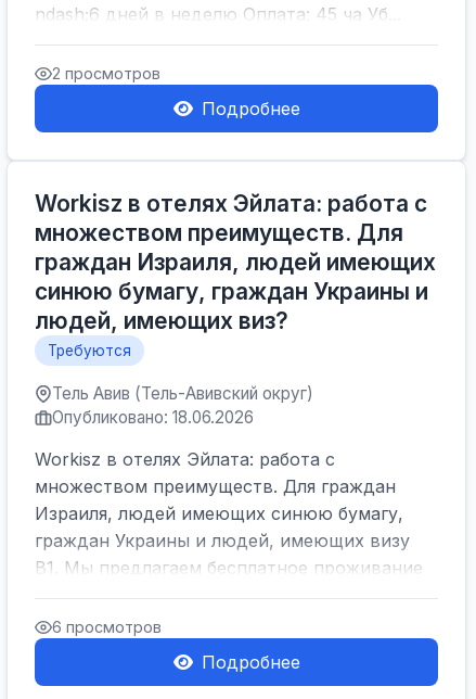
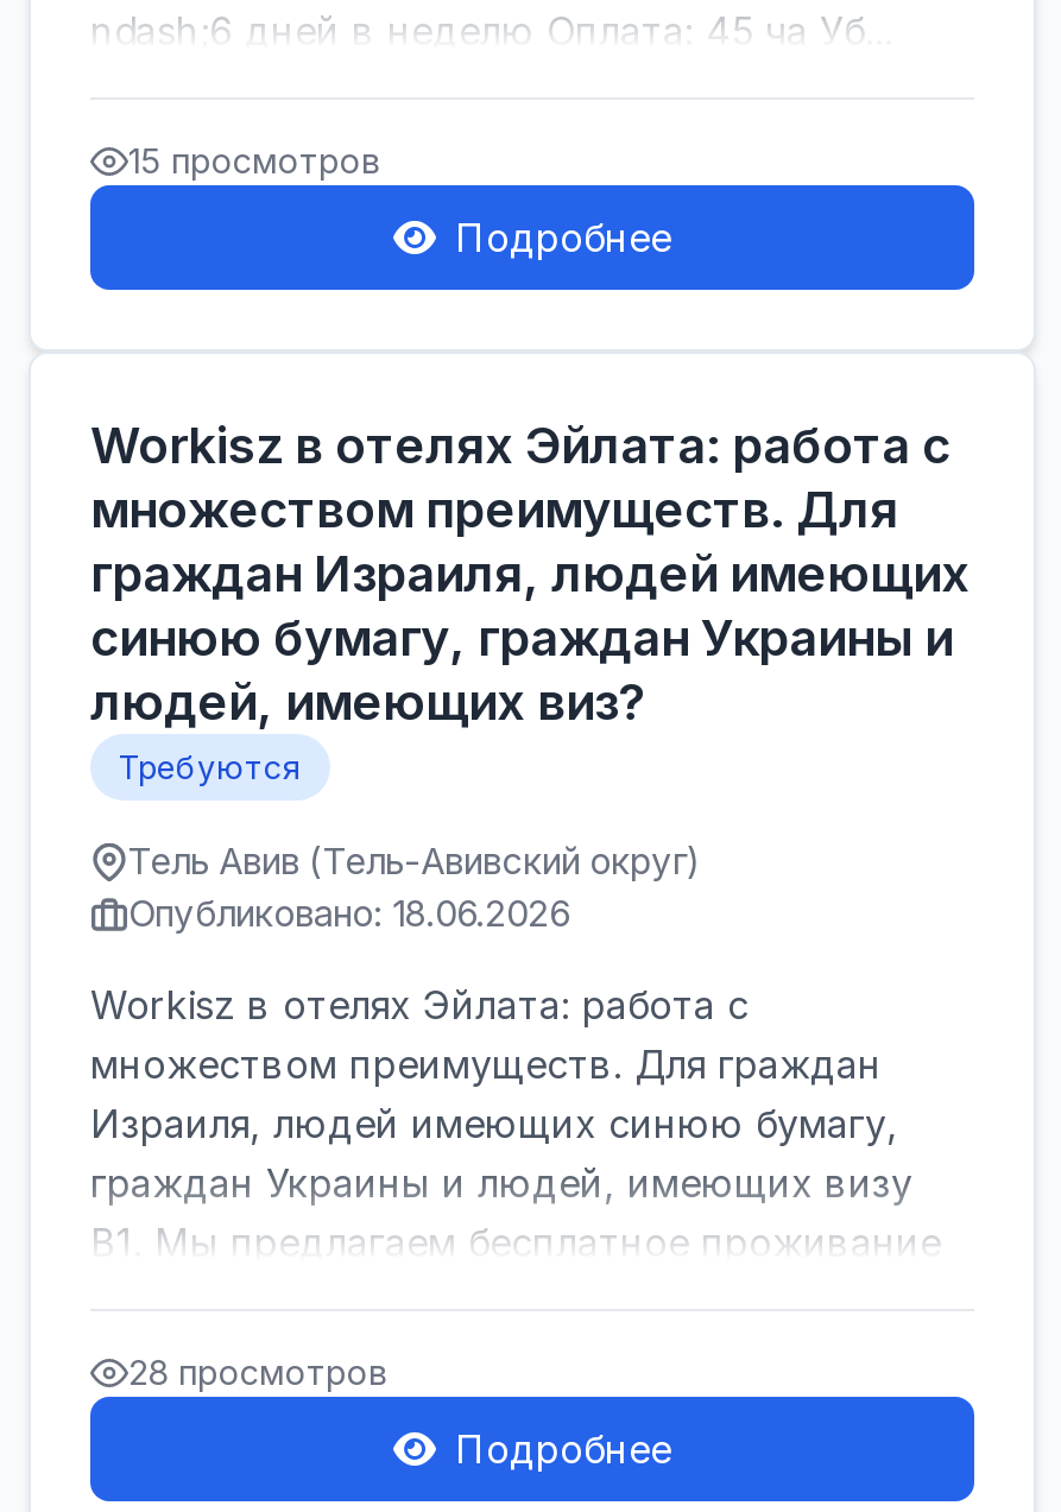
[52,64,160,82] 2 просмотров -> [128,140,380,181] 15 просмотров
[52,618,162,636] 6 просмотров -> [128,1352,387,1392] 28 просмотров

